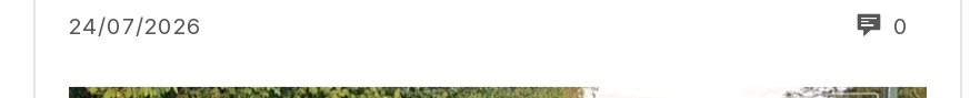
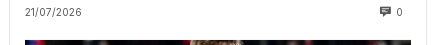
[69,11,202,37] 24/07/2026 -> [25,5,82,17] 21/07/2026

